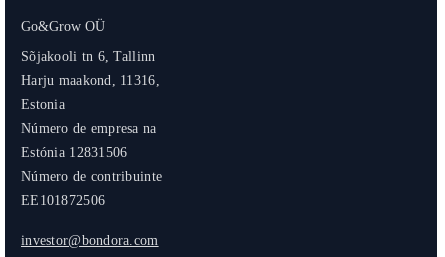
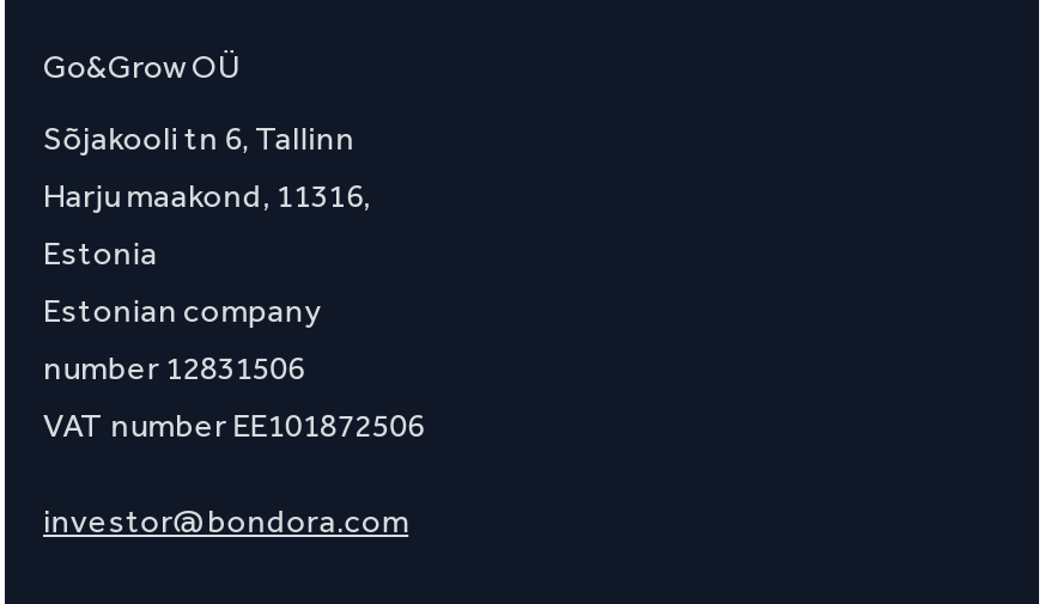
[21,121,162,208] Número de empresa na | Estónia 12831506 | Número de contribuinte | EE101872506 -> [43,290,424,443] Estonian company | number 12831506 | VAT number EE101872506

